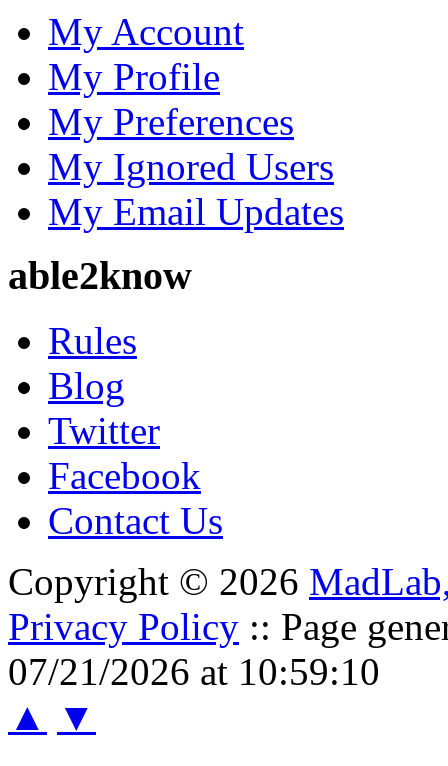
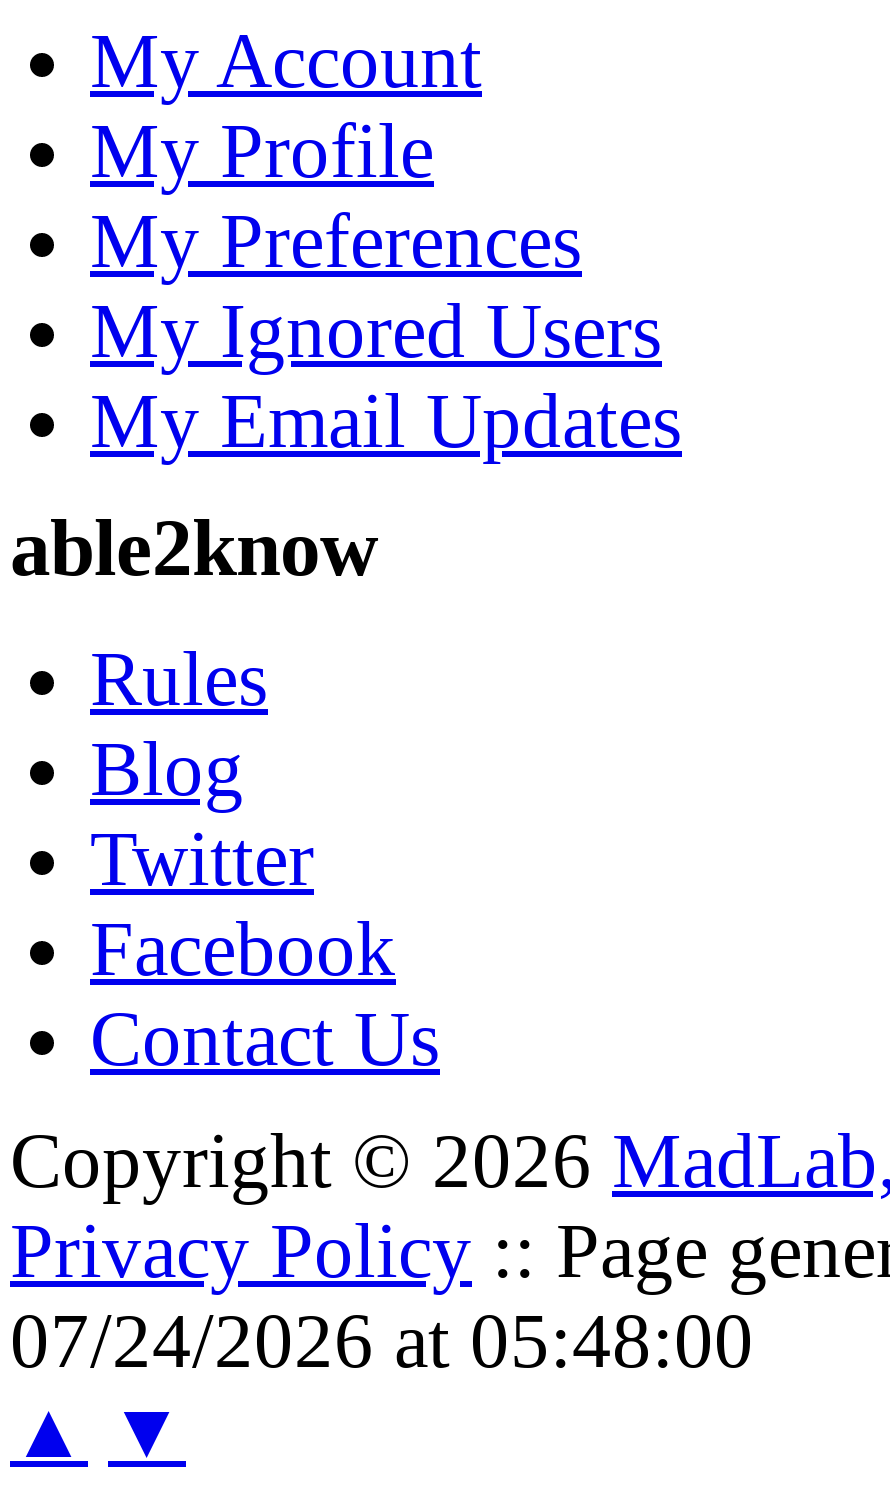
[8,650,380,693] 07/21/2026 at 10:59:10 -> [10,1297,754,1383] 07/24/2026 at 05:48:00

